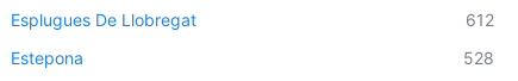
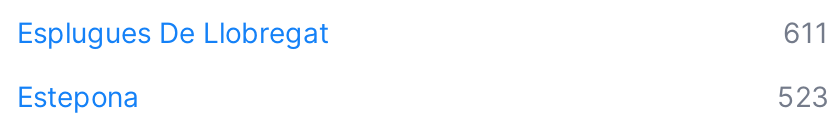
[466,9,494,29] 612 -> [783,14,829,48] 611
[463,47,494,67] 528 -> [777,78,829,112] 523

